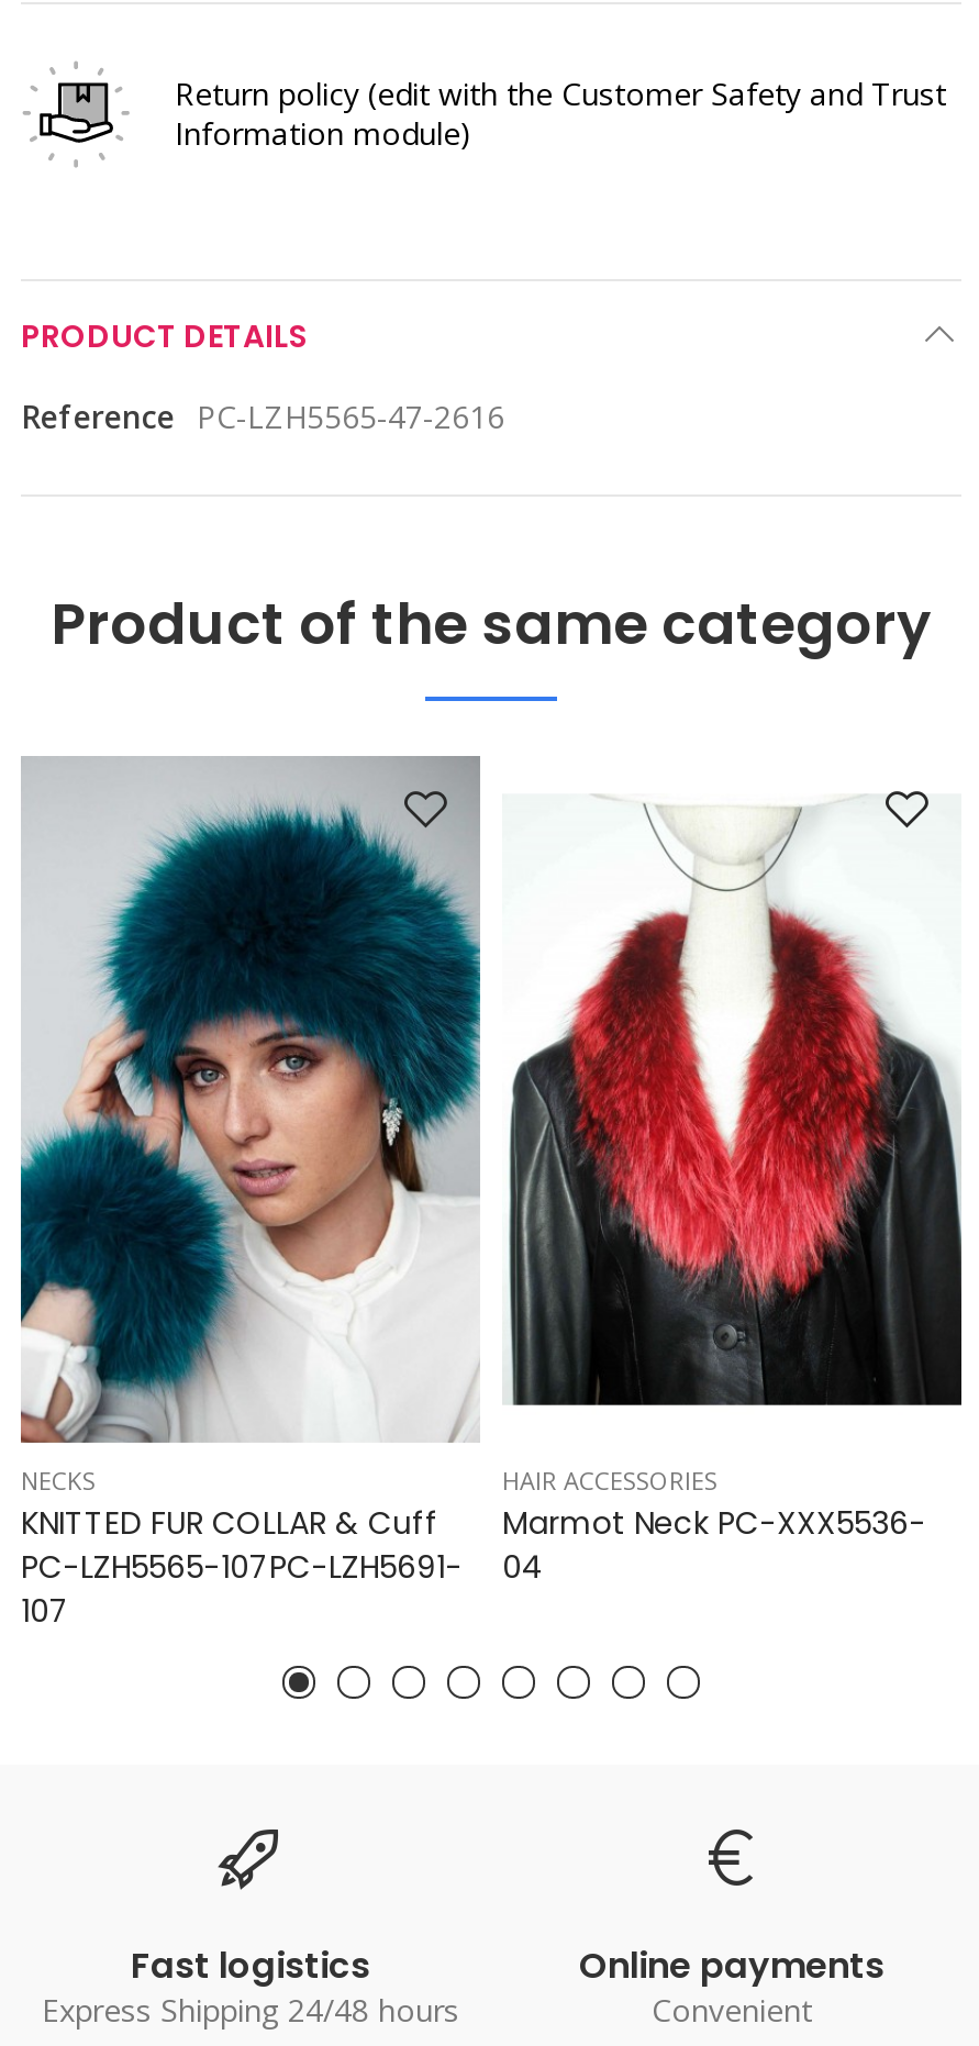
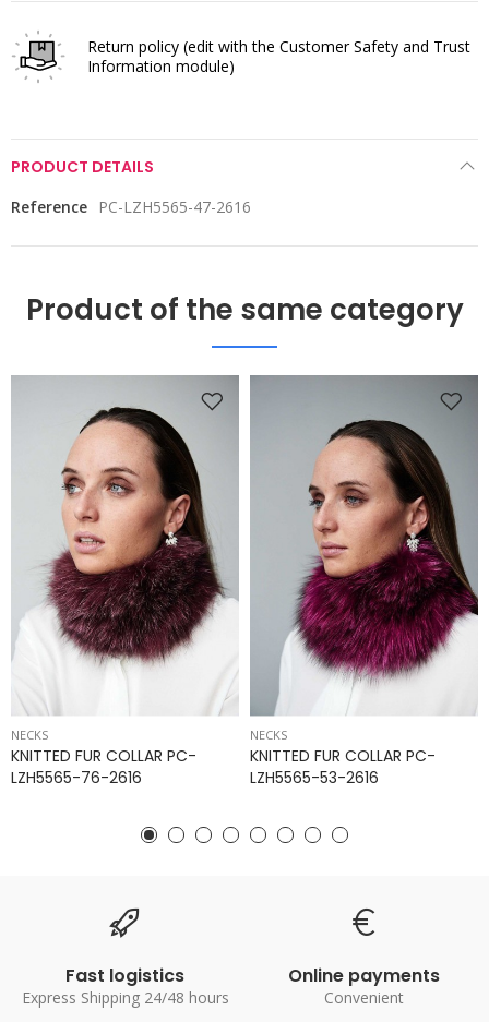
[502,756,964,1590] [image] | HAIR ACCESSORIES | Marmot Neck PC-XXX5536- | 04 -> [249,374,479,789] [image] | NECKS | KNITTED FUR COLLAR PC- | LZH5565-53-2616
[19,807,480,1634] [image] | KNITTED FUR COLLAR & Cuff | PC-LZH5565-107PC-LZH5691- | 107 -> [11,401,238,789] [image] | KNITTED FUR COLLAR PC- | LZH5565-76-2616

